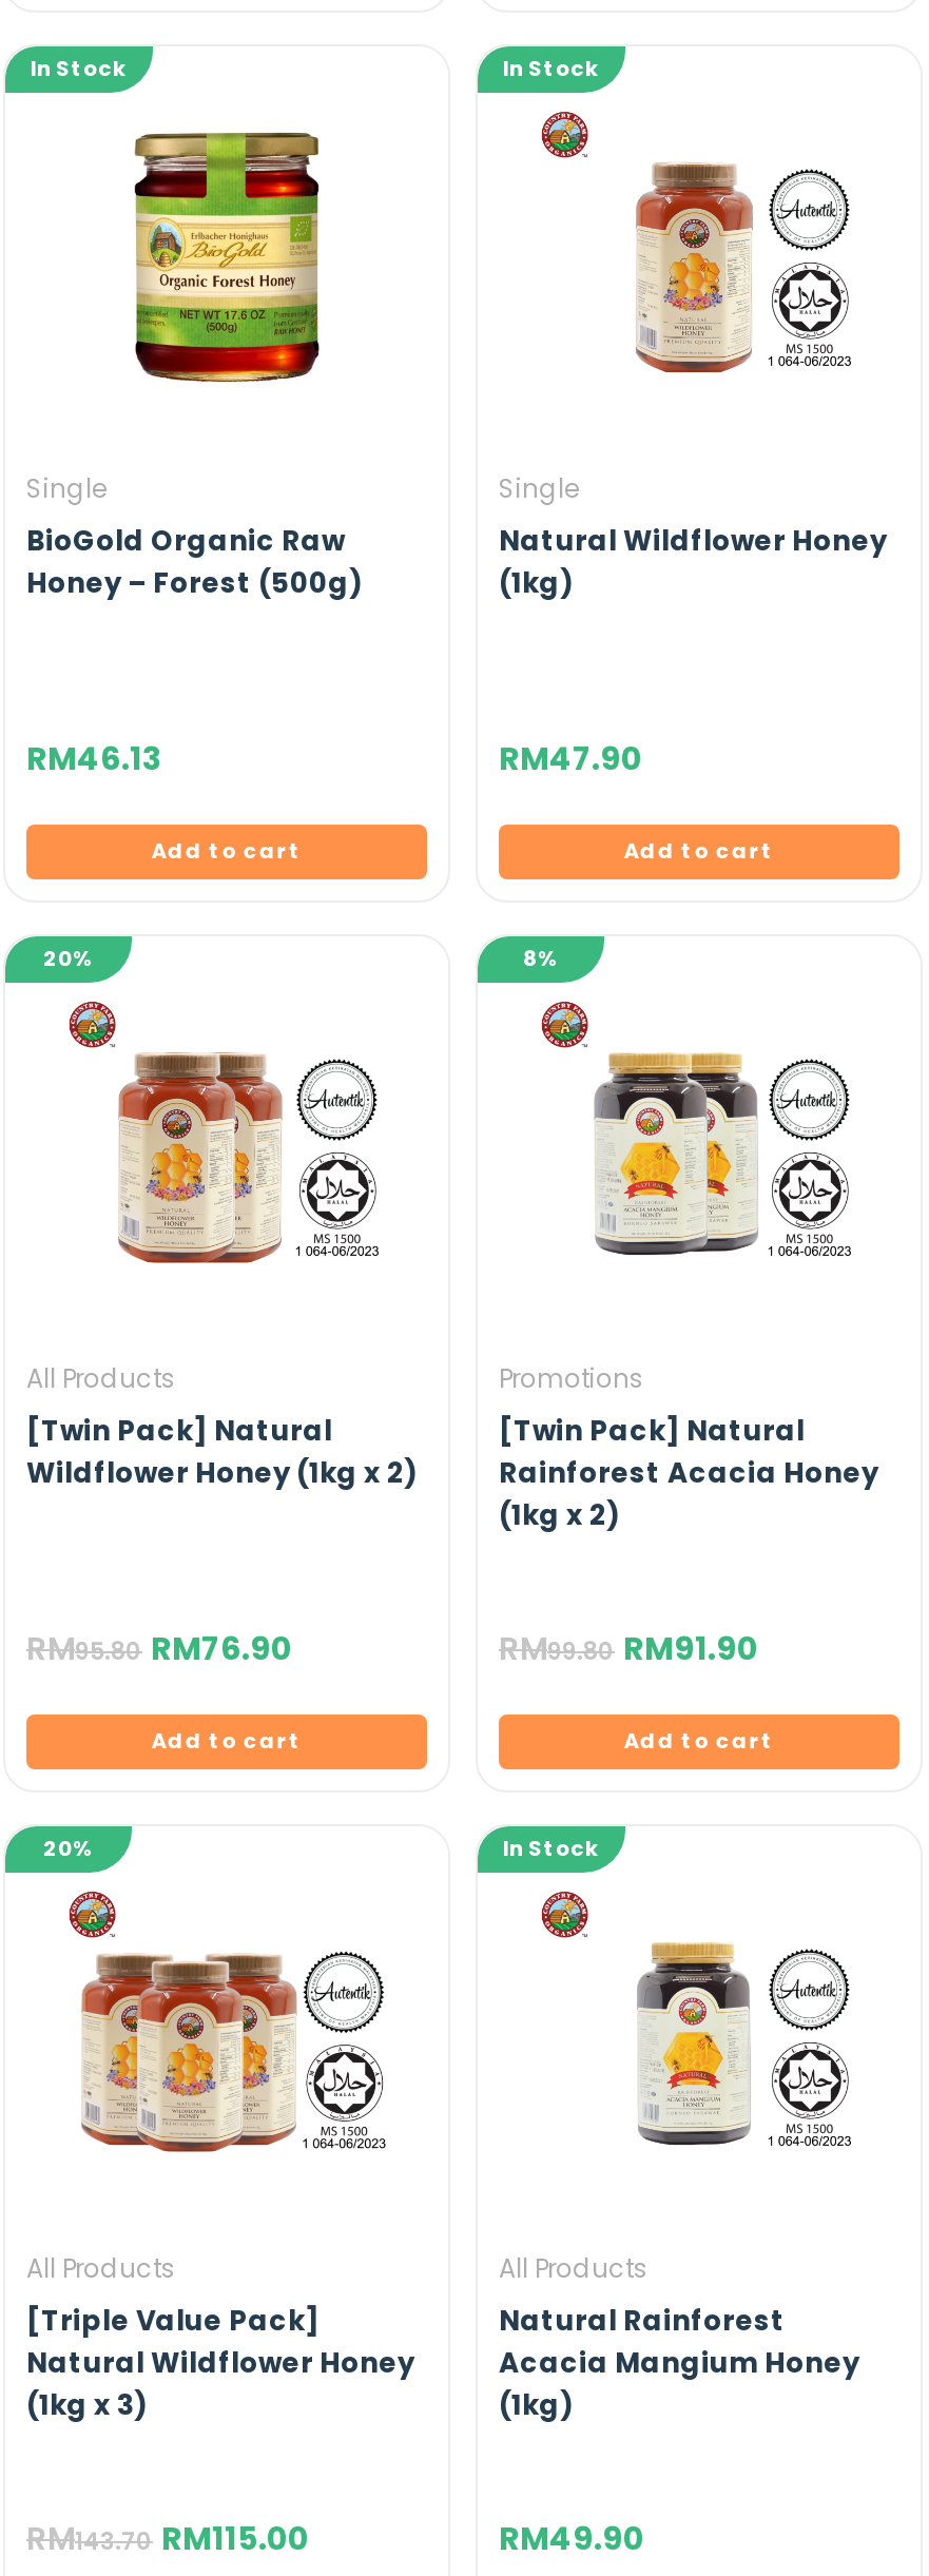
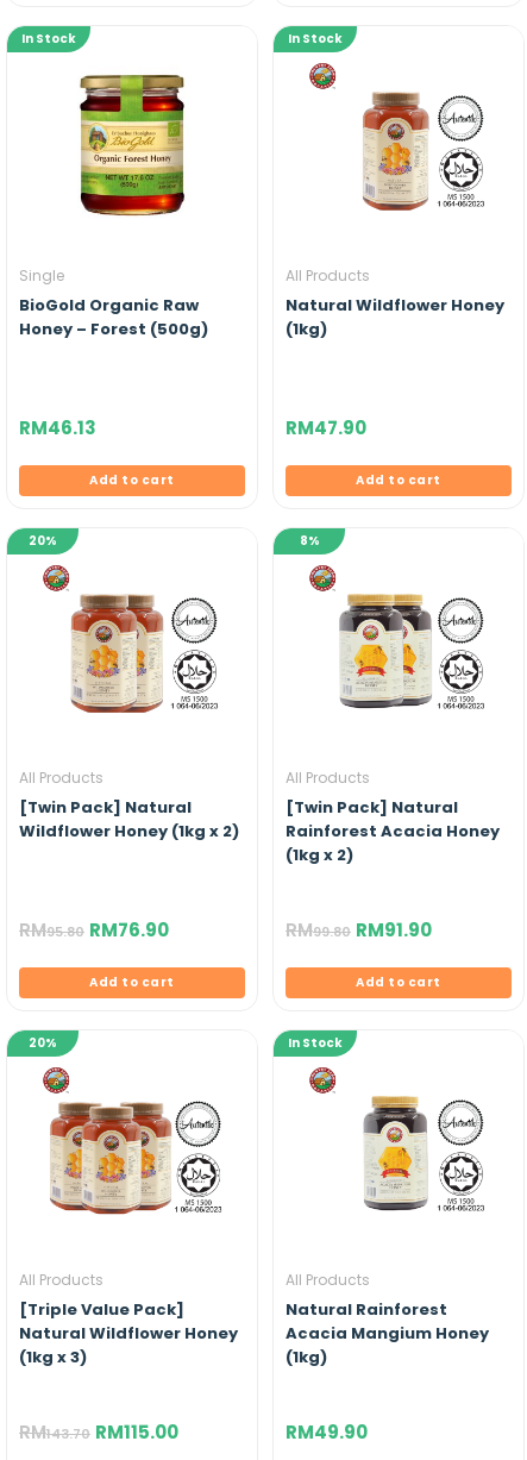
[499,470,579,506] Single -> [286,265,370,286] All Products
[499,1360,644,1396] Promotions -> [286,768,370,788] All Products

